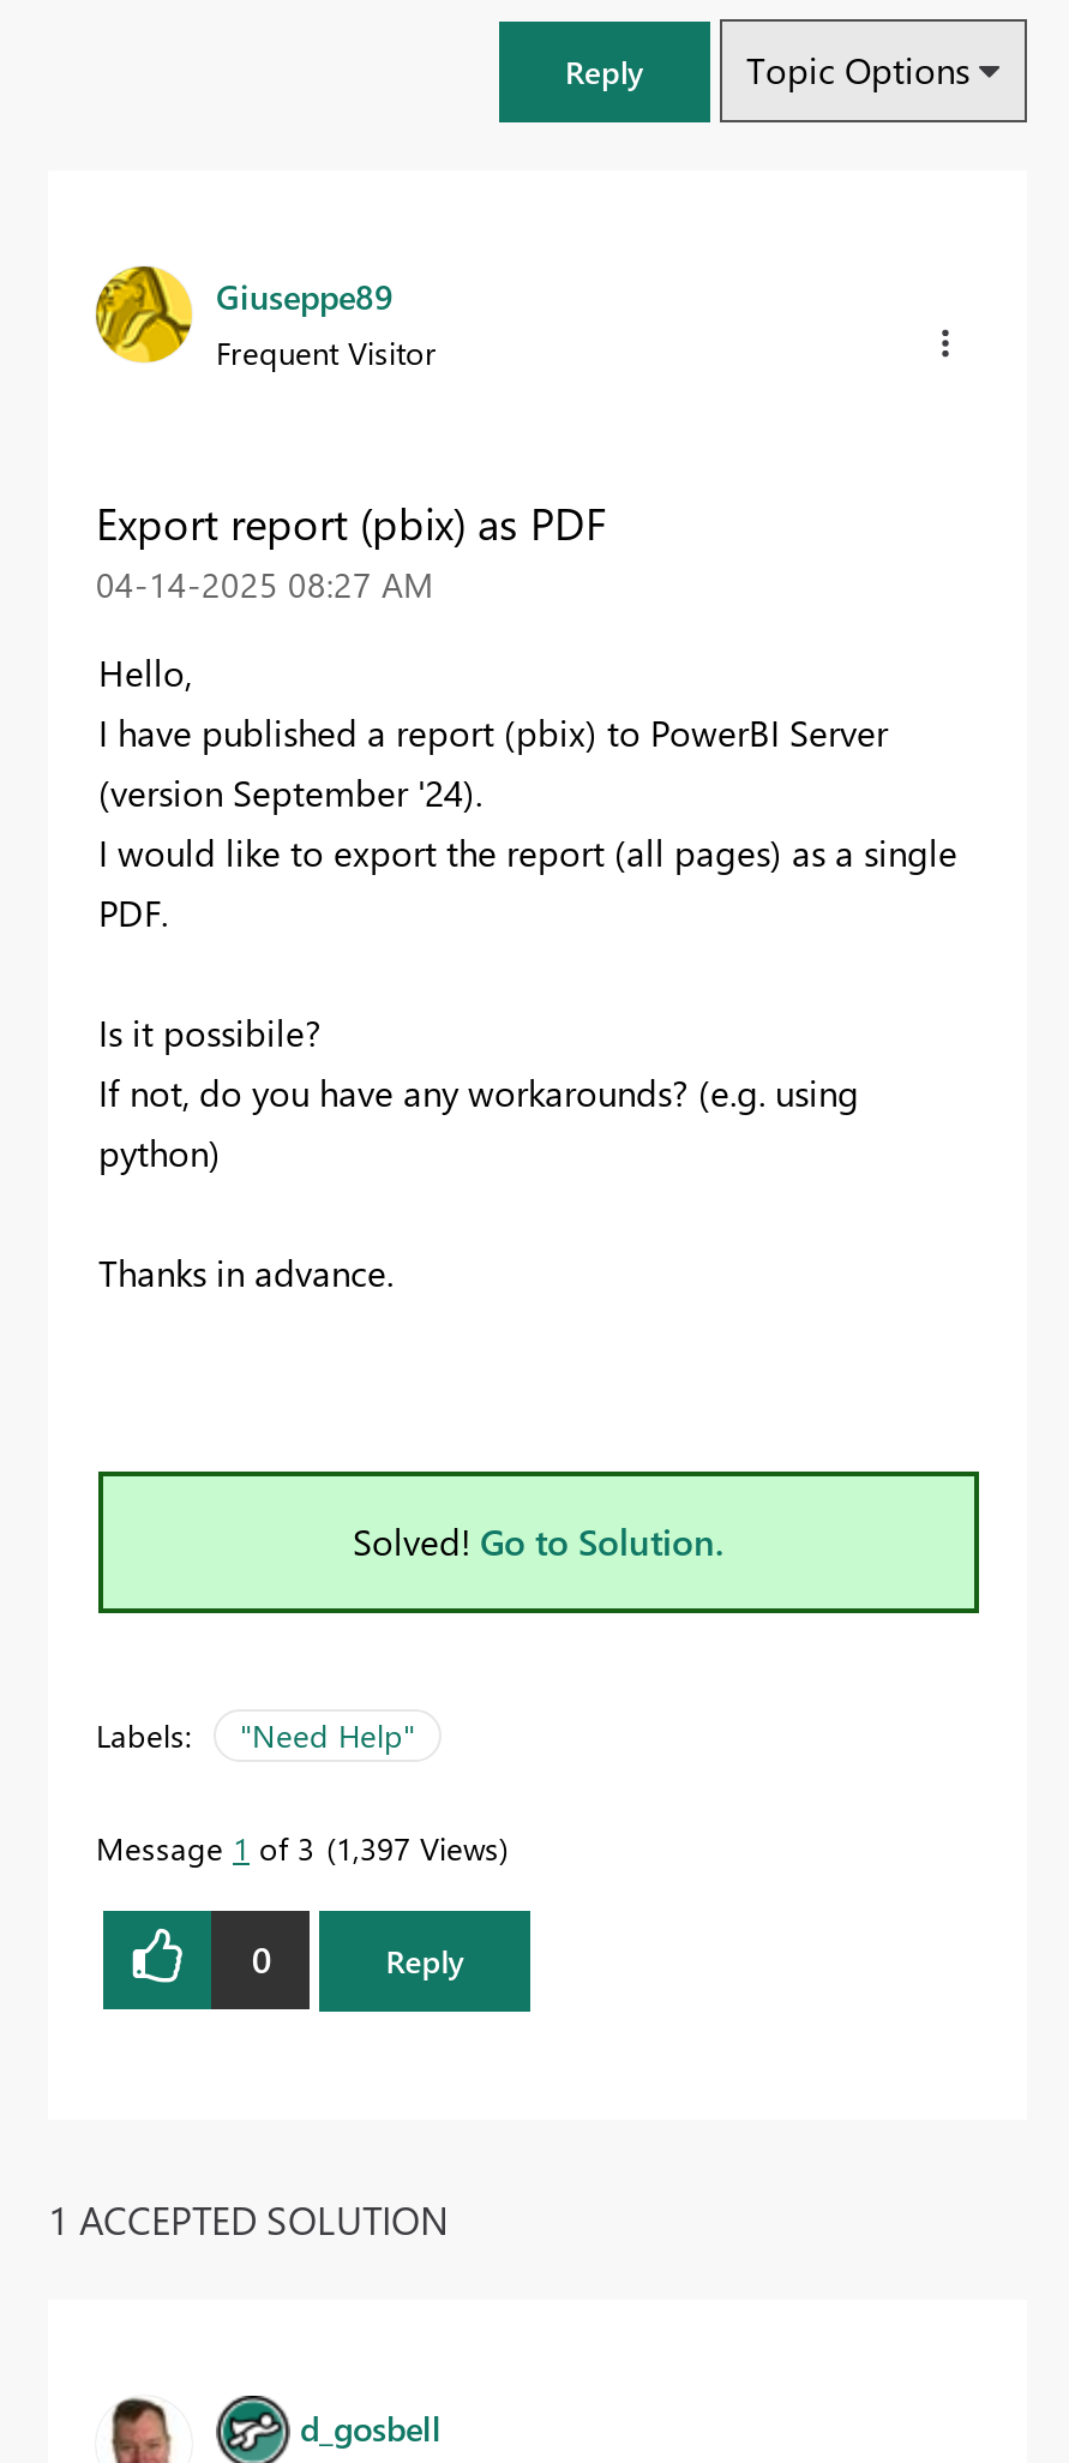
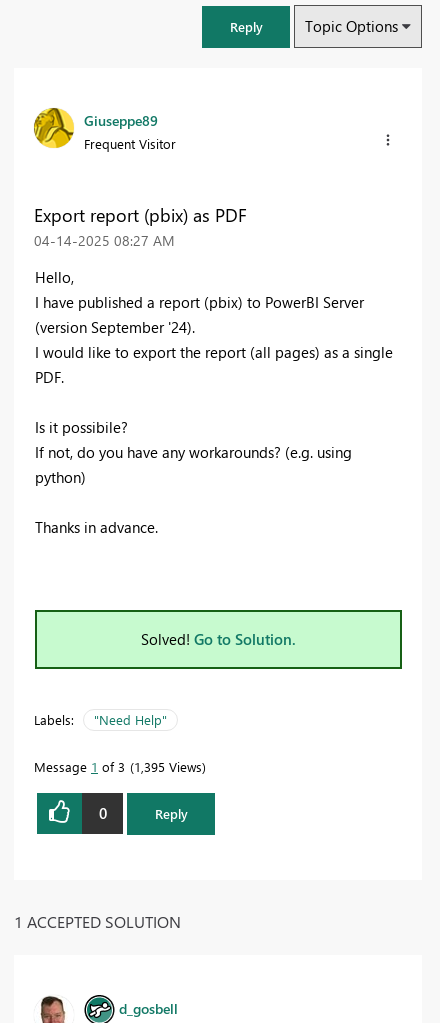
[96,1826,499,1867] Message 1 of 3 1,397 Views -> [34,758,202,775] Message 1 of 3 1,395 Views

